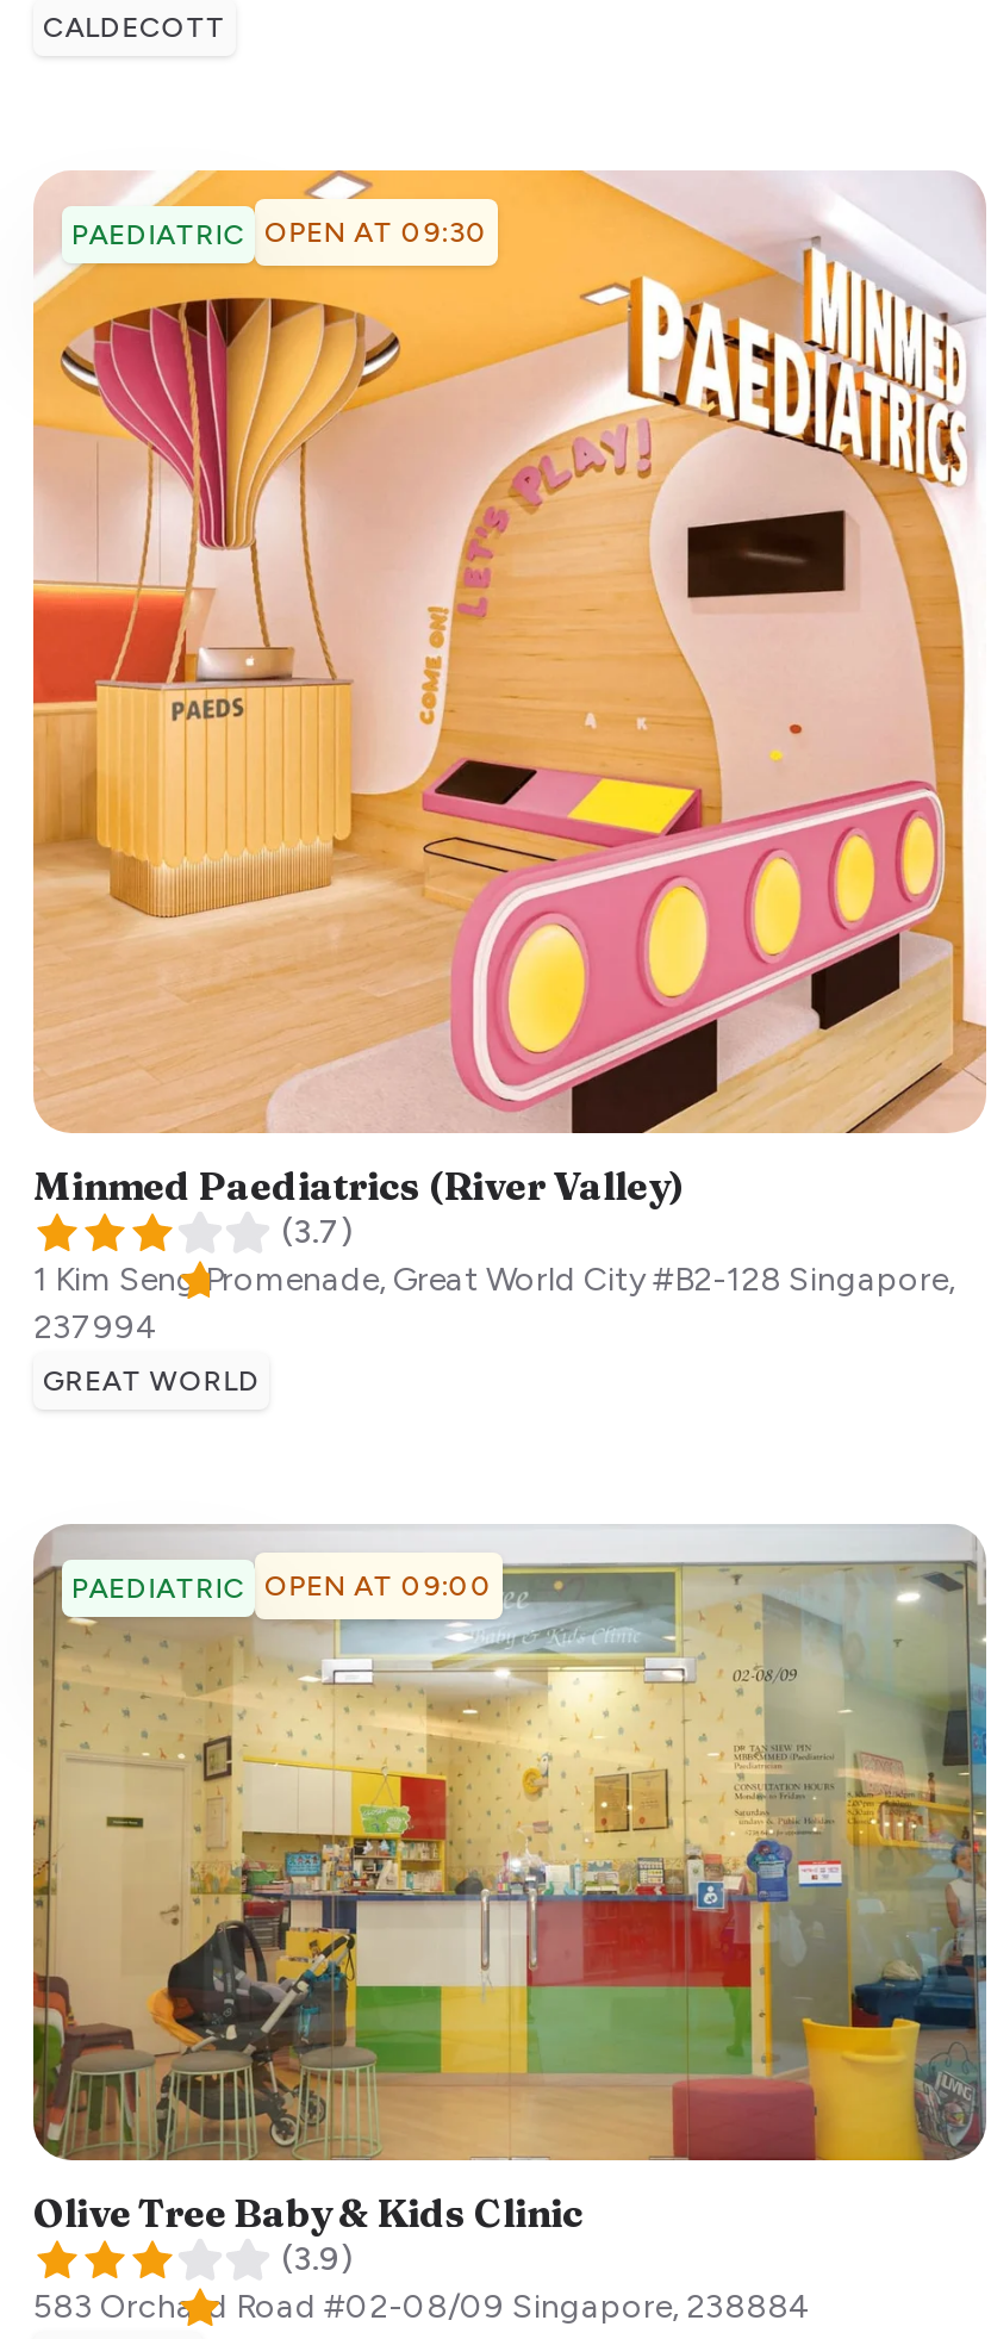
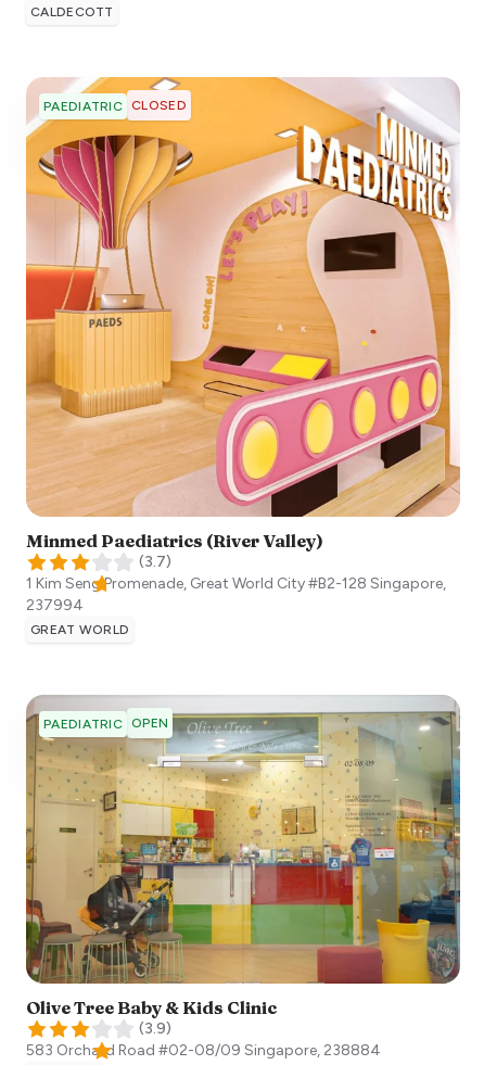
[71,214,488,250] PAEDIATRIC OPEN AT 09:30 -> [43,98,186,114] PAEDIATRIC CLOSED
[71,1570,493,1606] PAEDIATRIC OPEN AT 09:00 -> [43,715,168,731] PAEDIATRIC OPEN

